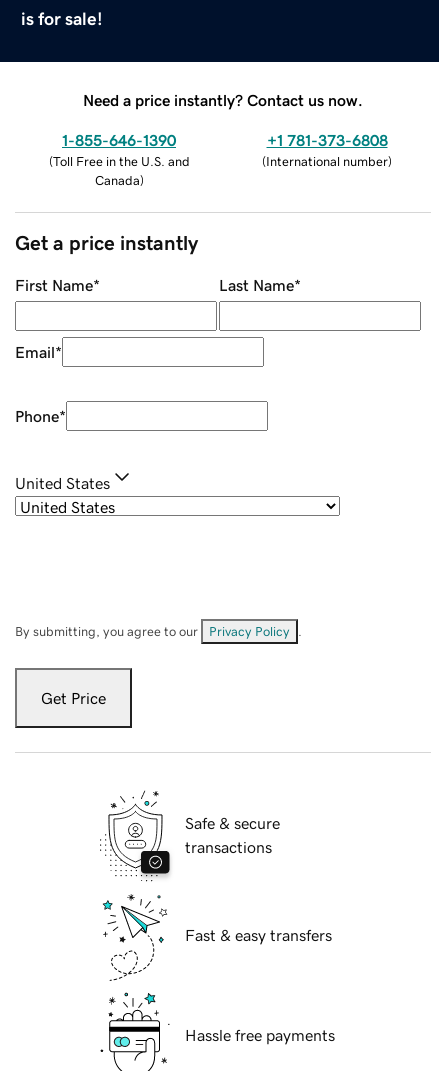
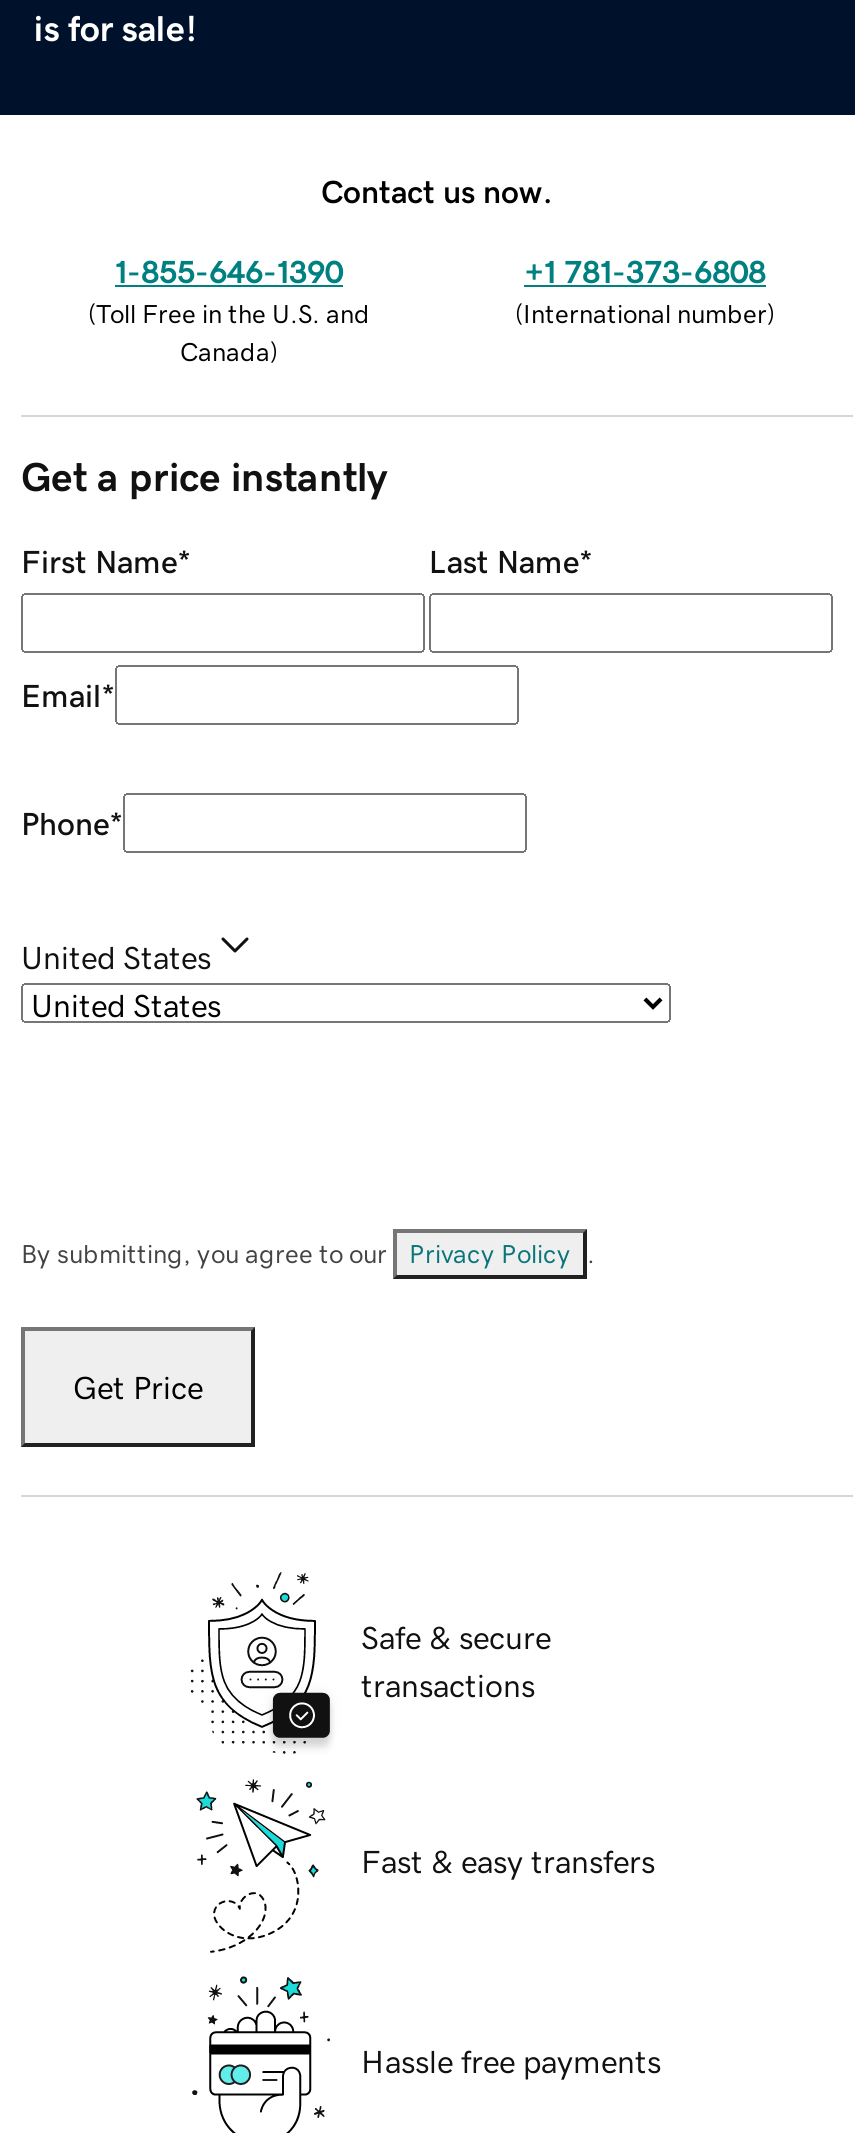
[83,92,363,108] Need a price instantly? Contact us now. -> [321,174,553,206] Contact us now.

